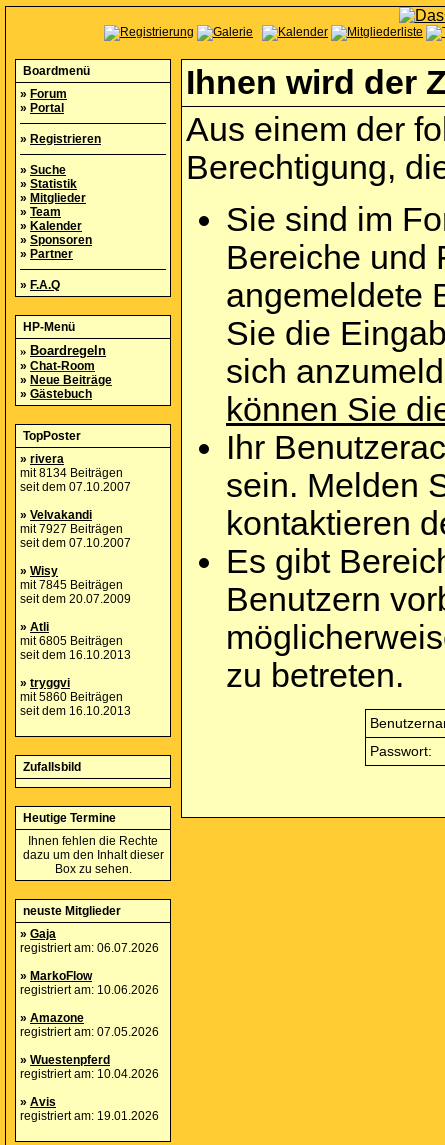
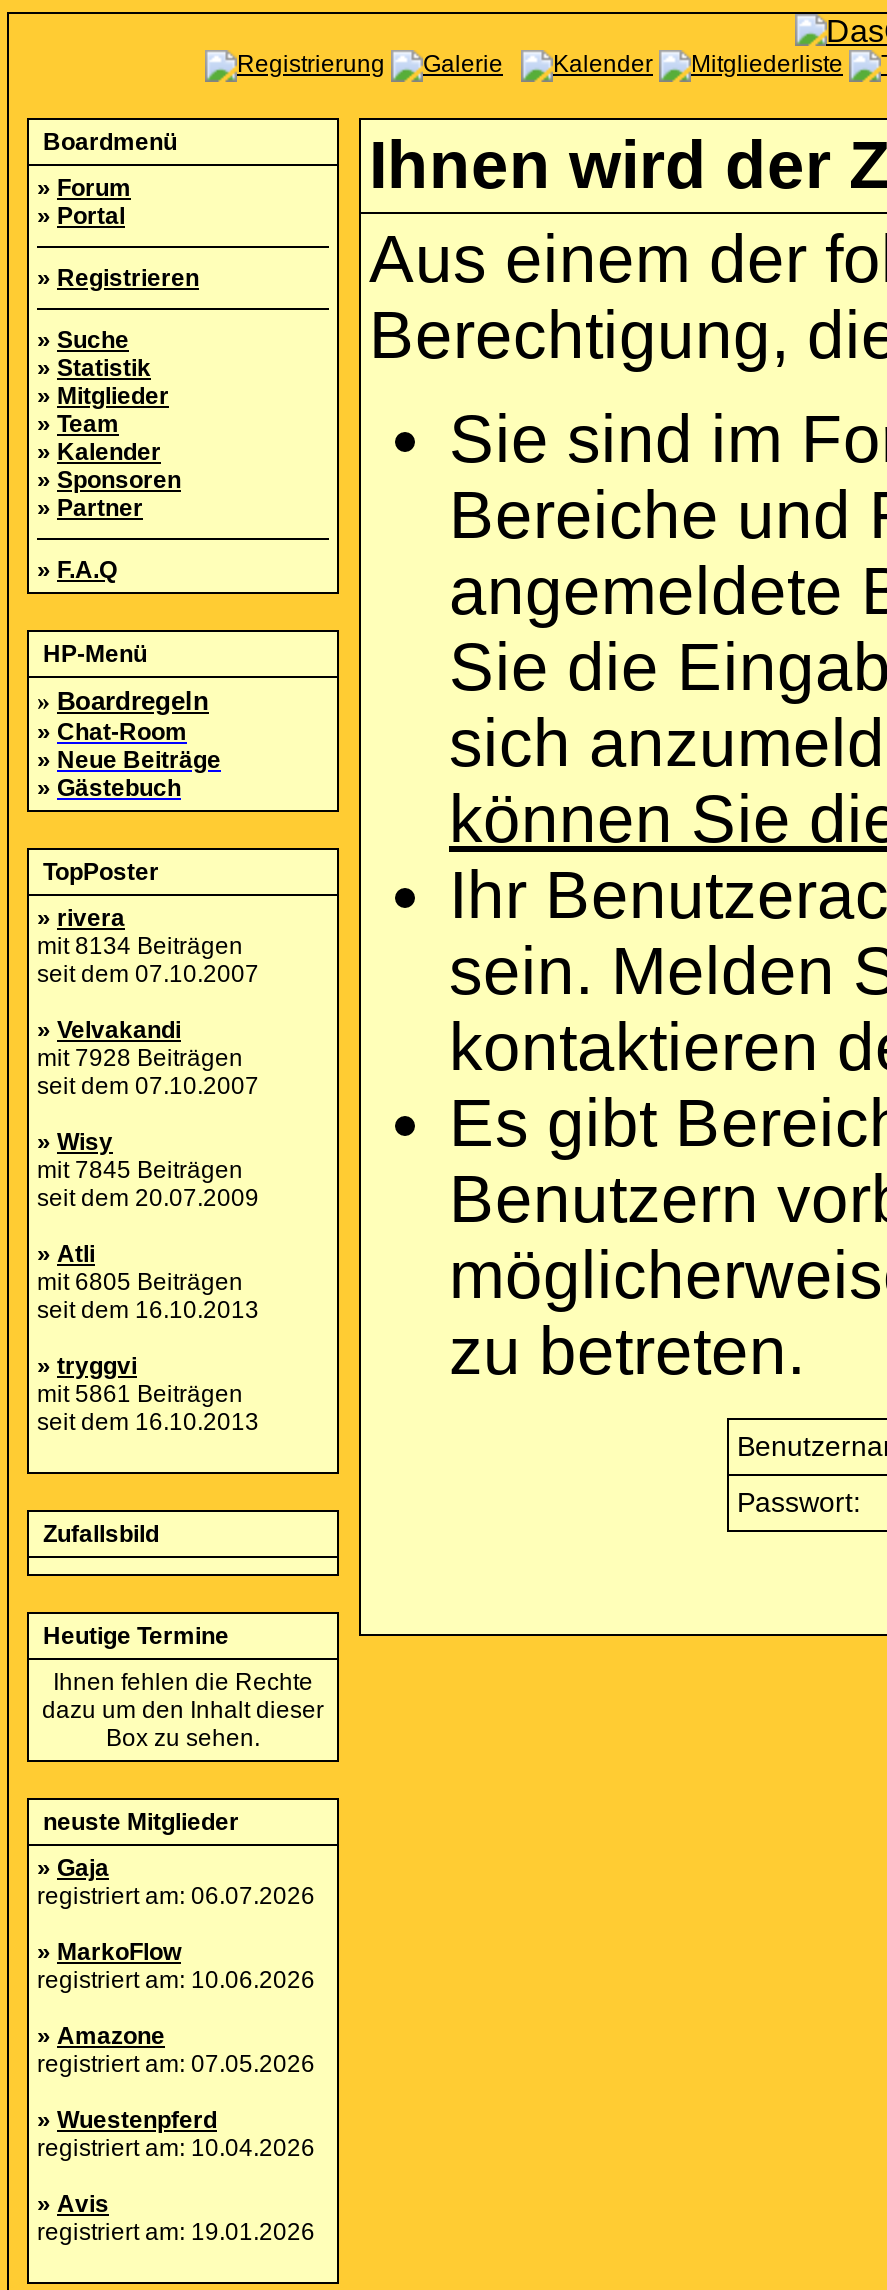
[20,522,123,536] mit 7927 Beiträgen -> [37,1044,243,1072] mit 7928 Beiträgen
[20,690,123,704] mit 5860 Beiträgen -> [37,1380,243,1408] mit 5861 Beiträgen

